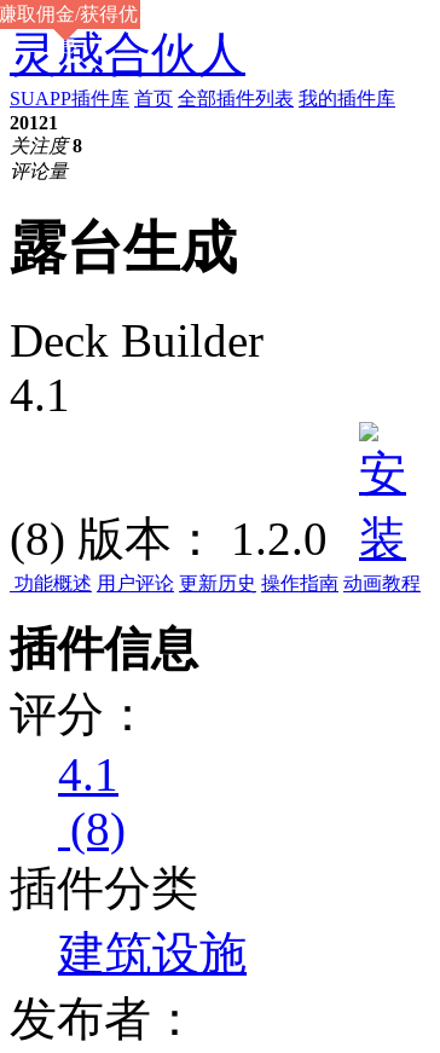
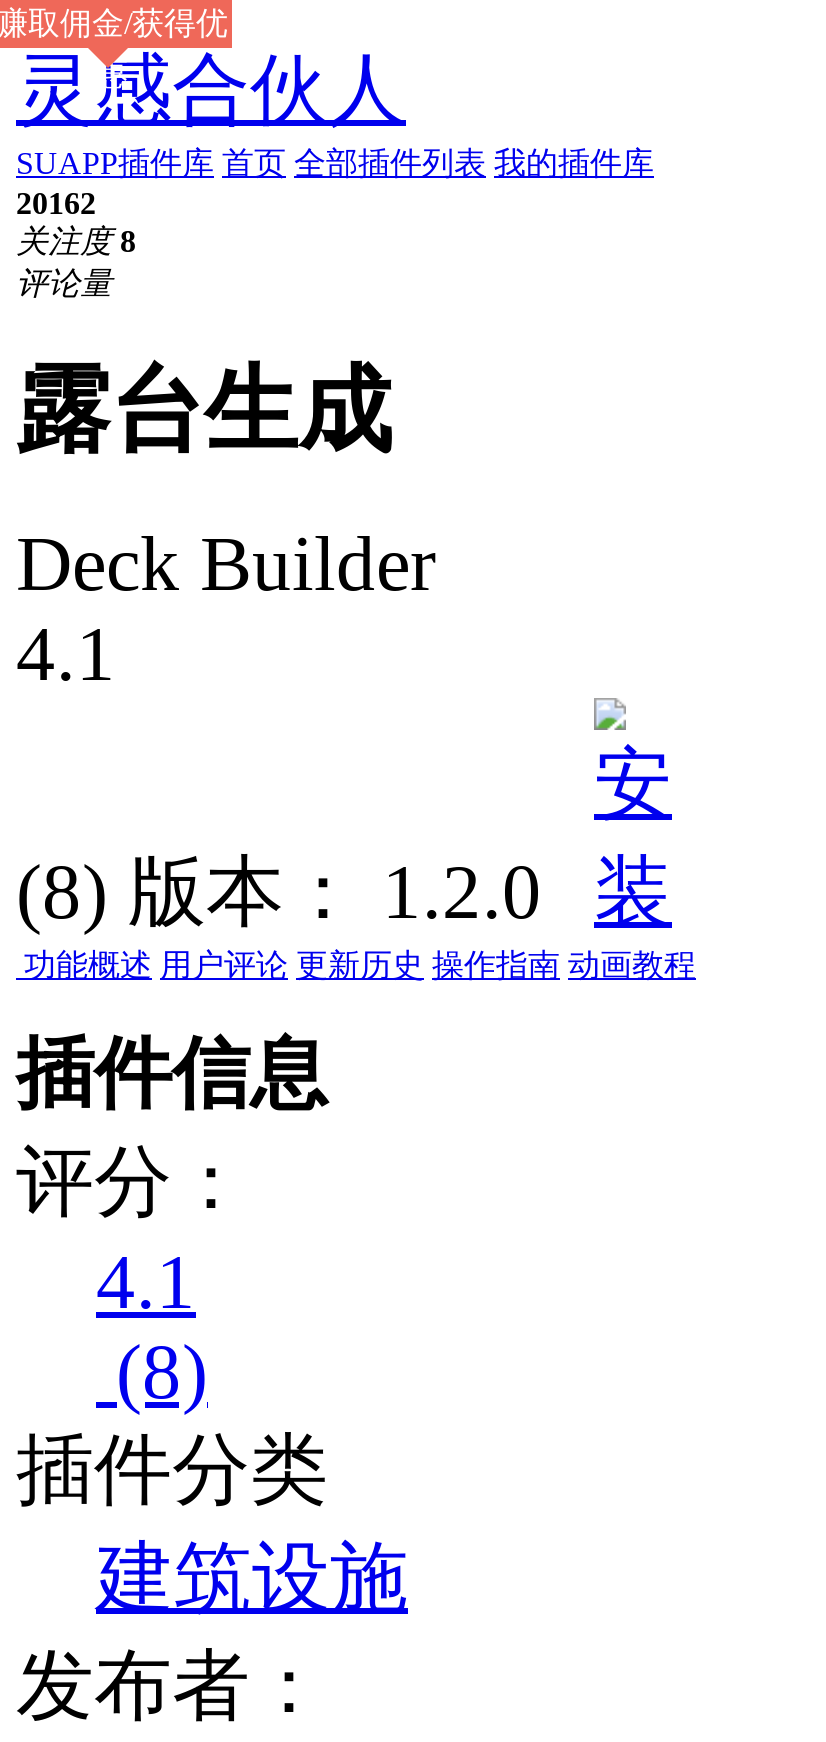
[10,112,58,133] 20121 -> [16,186,96,220] 20162

